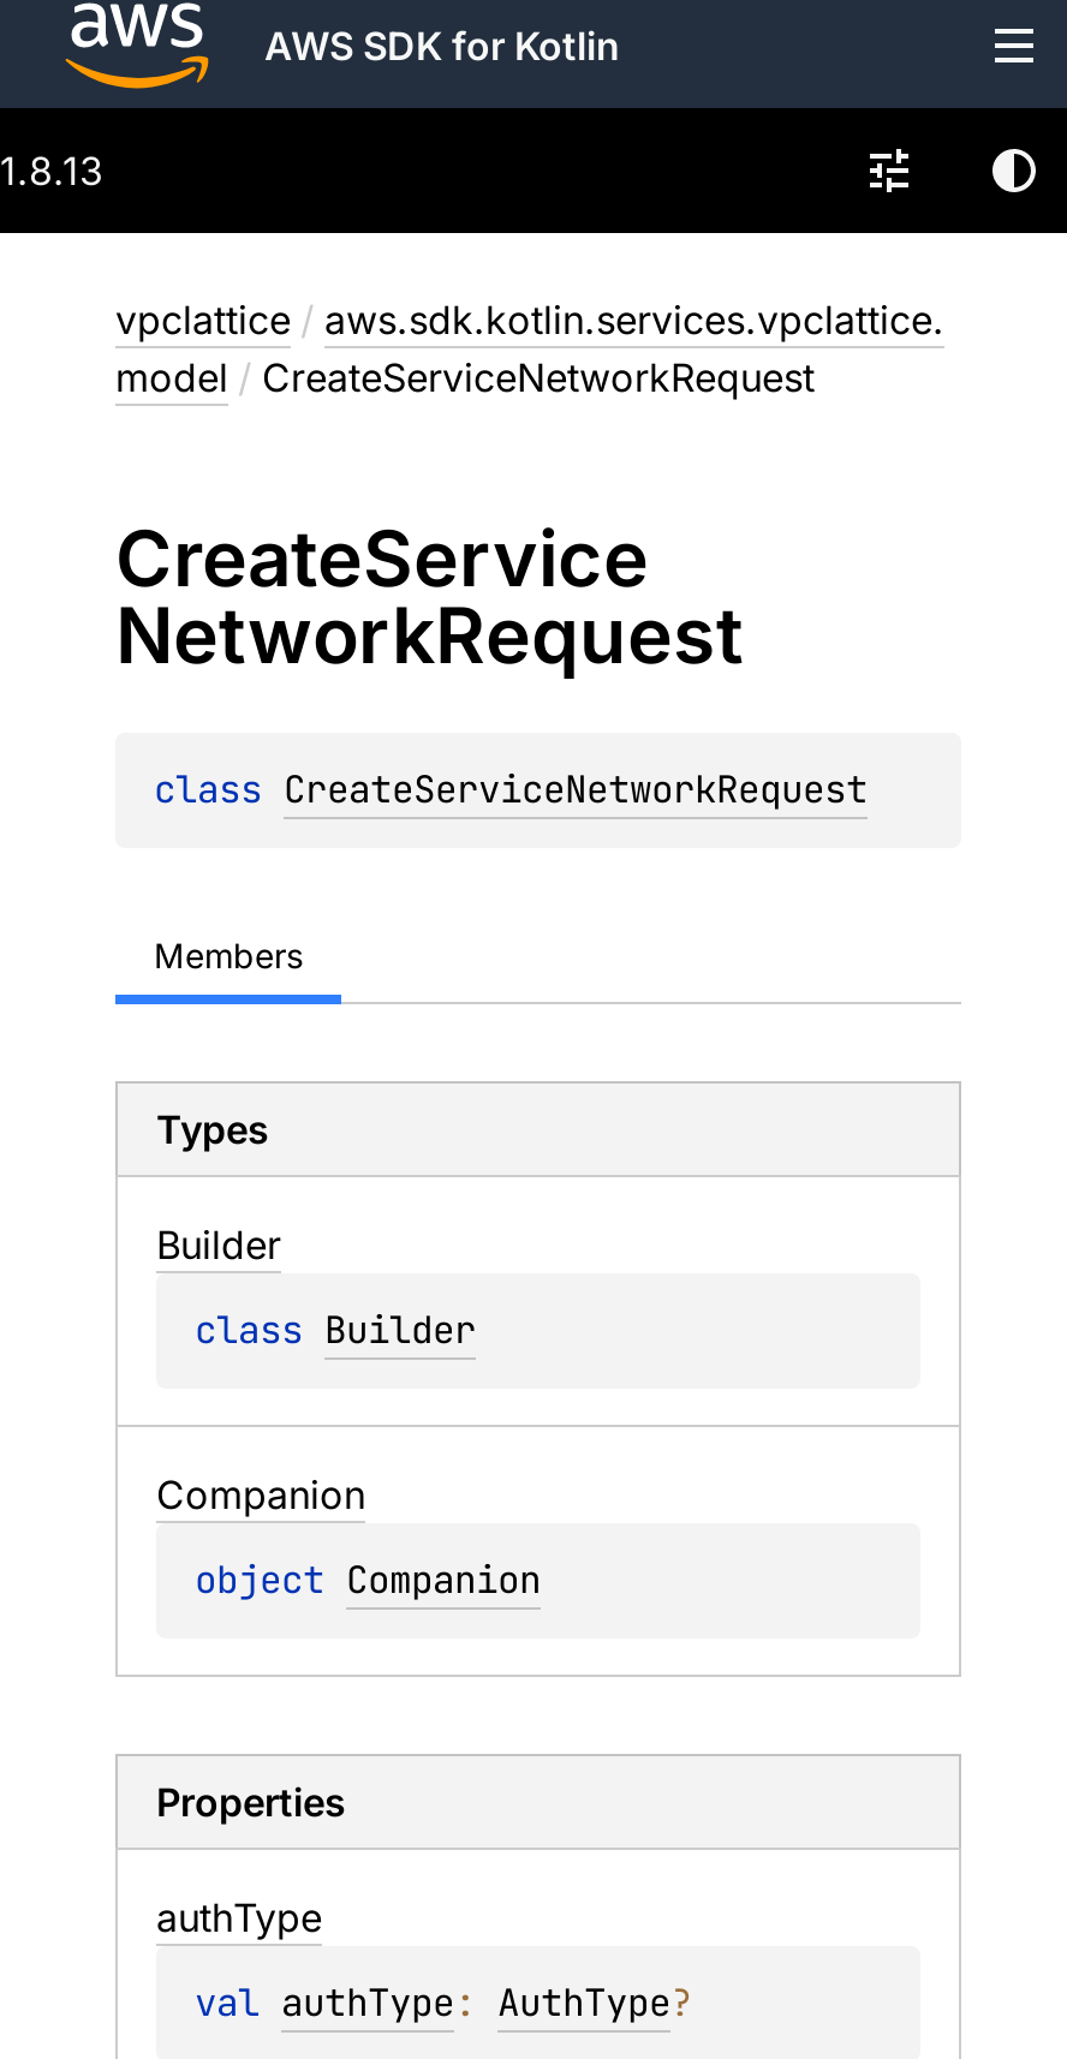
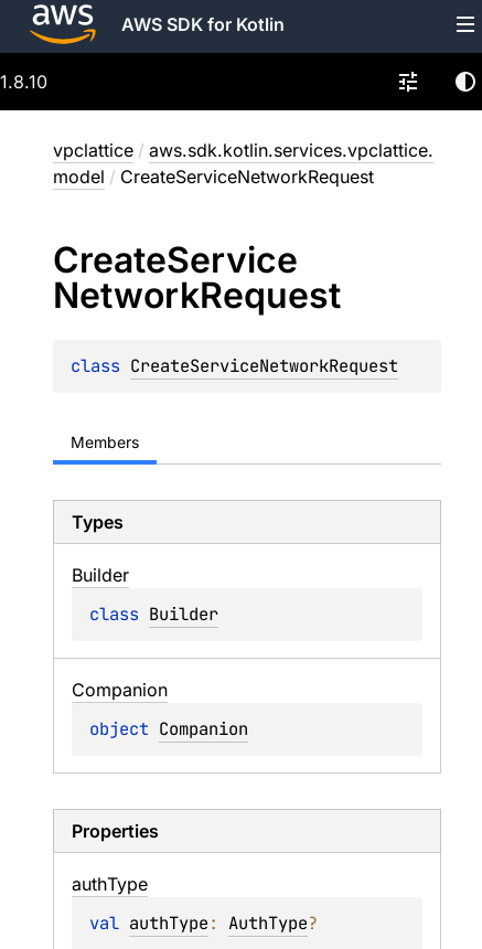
[0,147,103,195] 1.8.13 -> [0,71,47,93] 1.8.10

